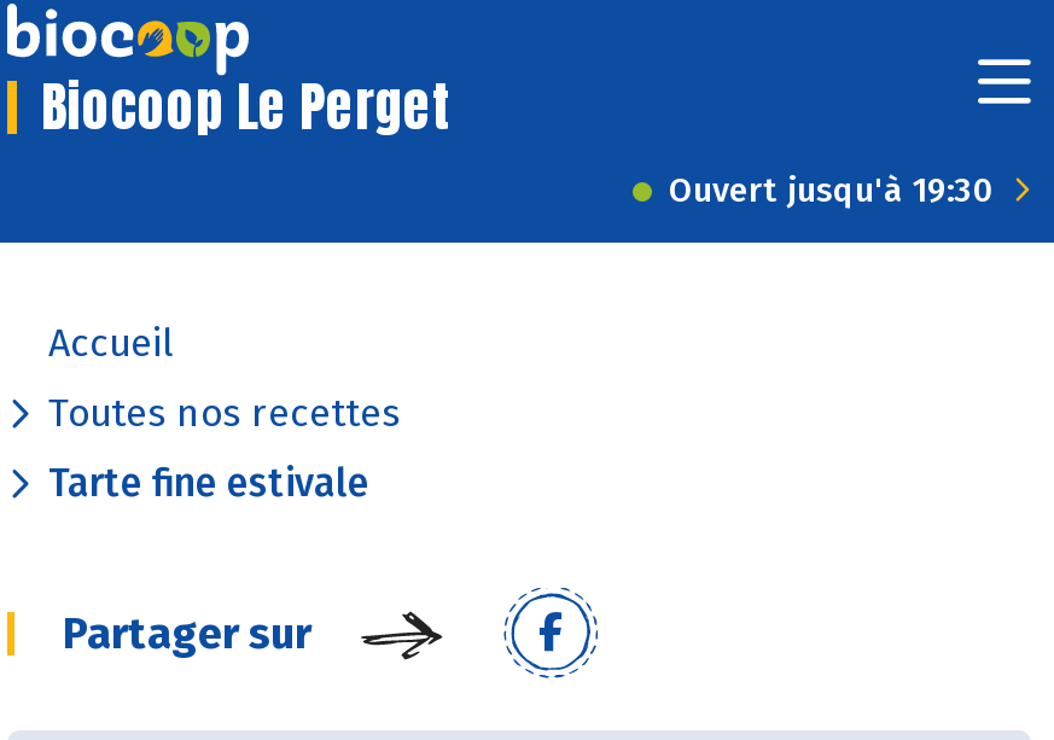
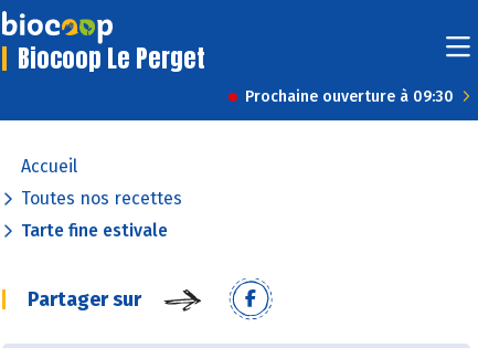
[669,170,995,211] Ouvert jusqu'à 19:30 -> [245,87,454,106] Prochaine ouverture à 09:30

